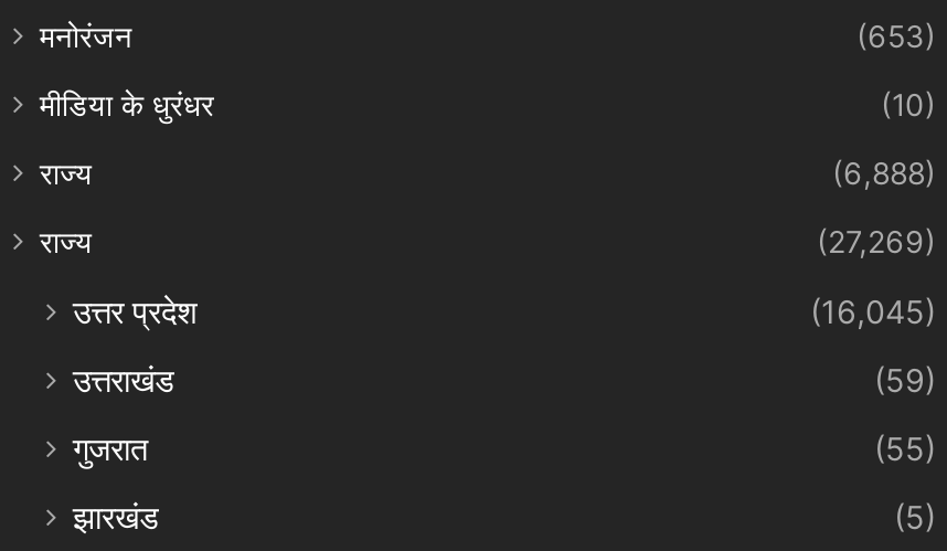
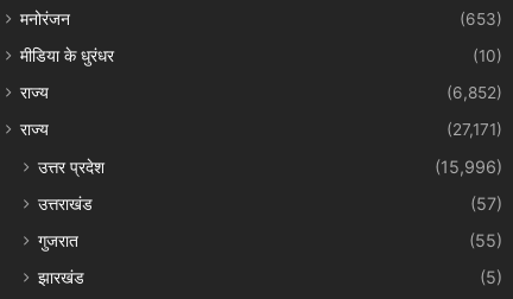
[832,156,936,191] (6,888) -> [446,83,502,102] (6,852)
[817,224,936,260] (27,269) -> [446,120,502,139] (27,171)
[810,293,936,330] (16,045) -> [435,157,502,177] (15,996)
[874,361,936,399] (59) -> [470,194,502,214] (57)

